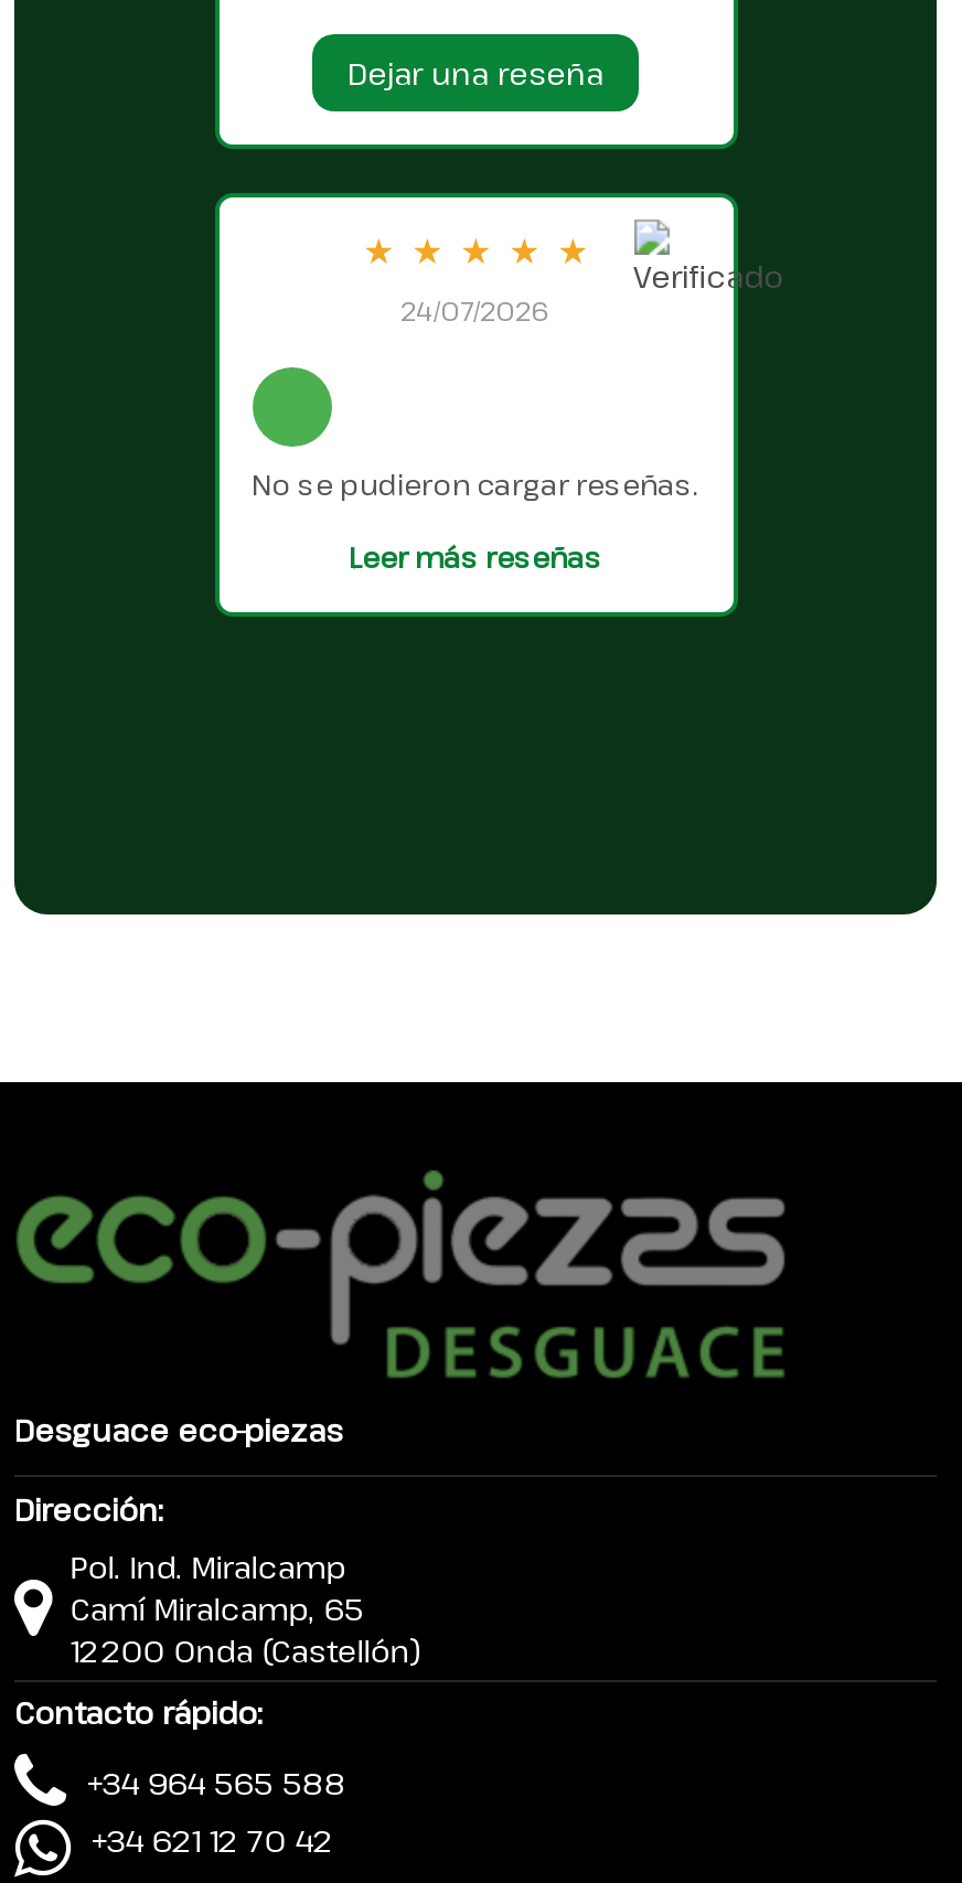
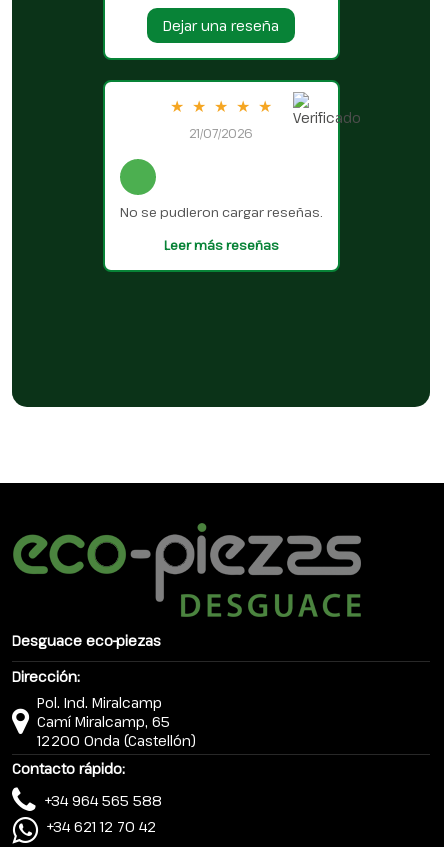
[400,292,551,327] 24/07/2026 -> [189,125,253,141] 21/07/2026

